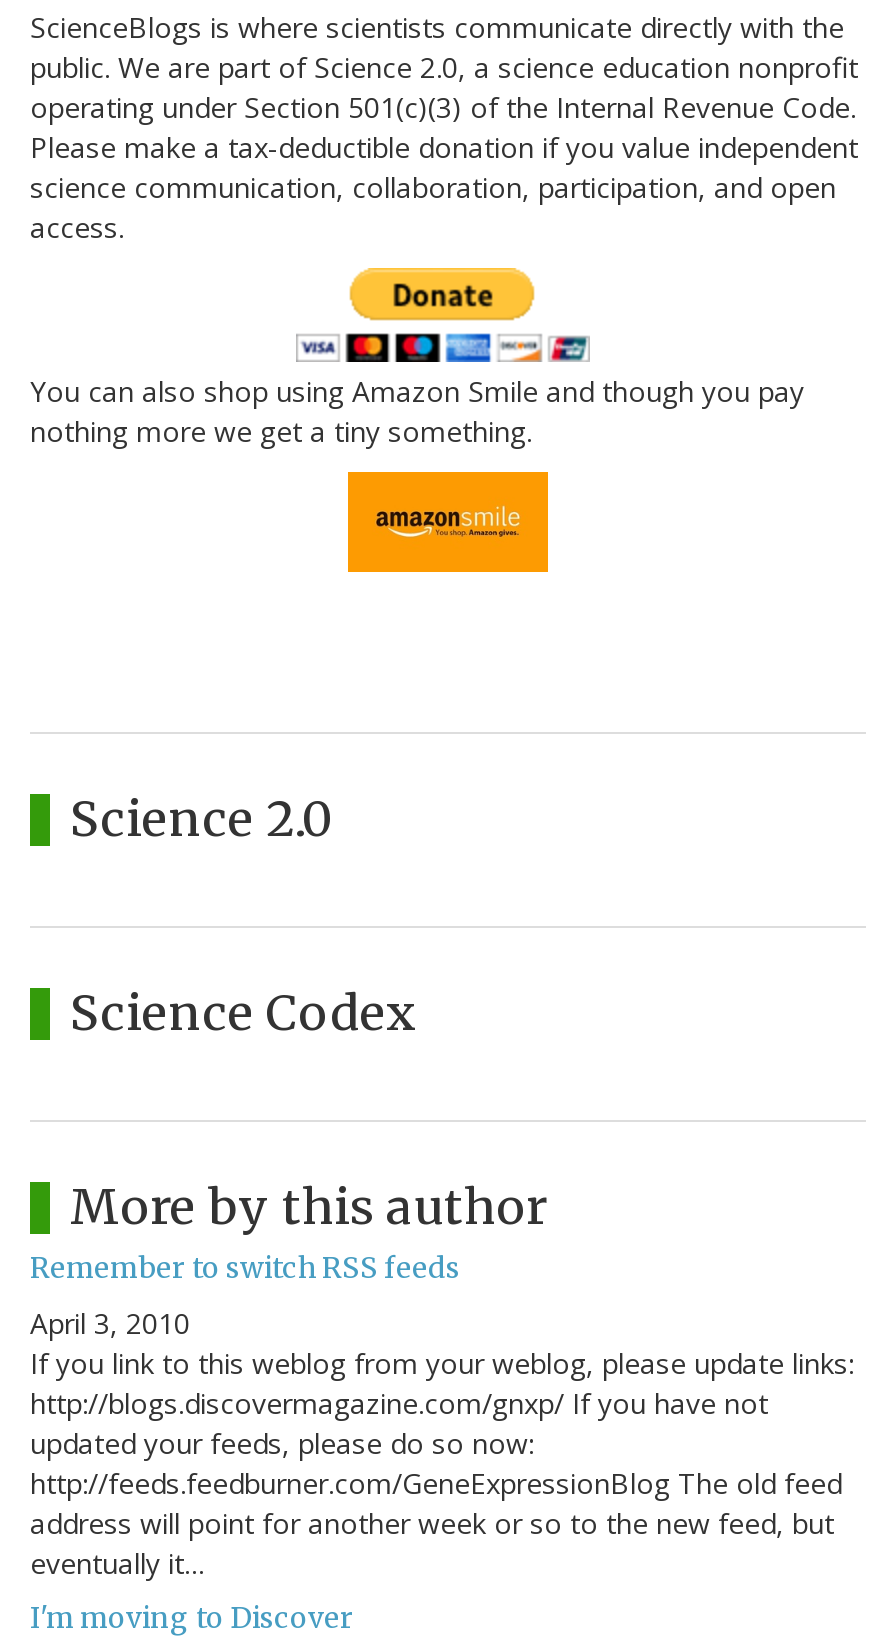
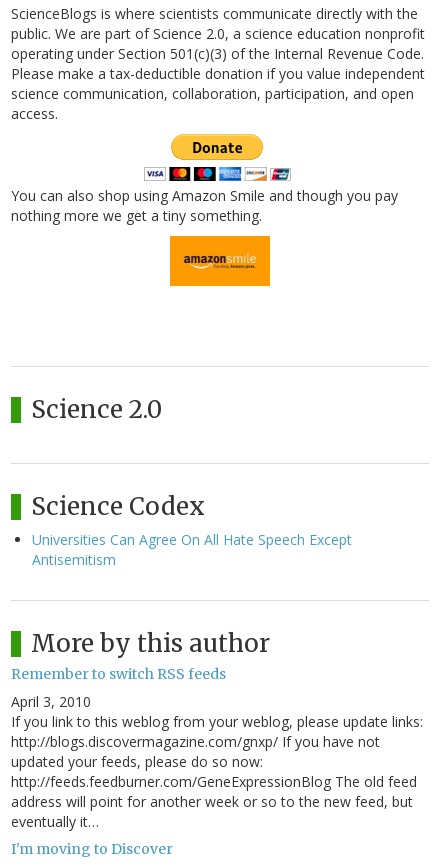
none -> [32,530,352,569] Universities Can Agree On All Hate Speech Except | Antisemitism

